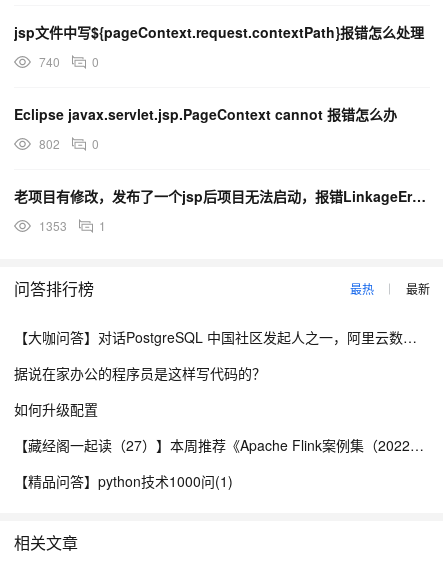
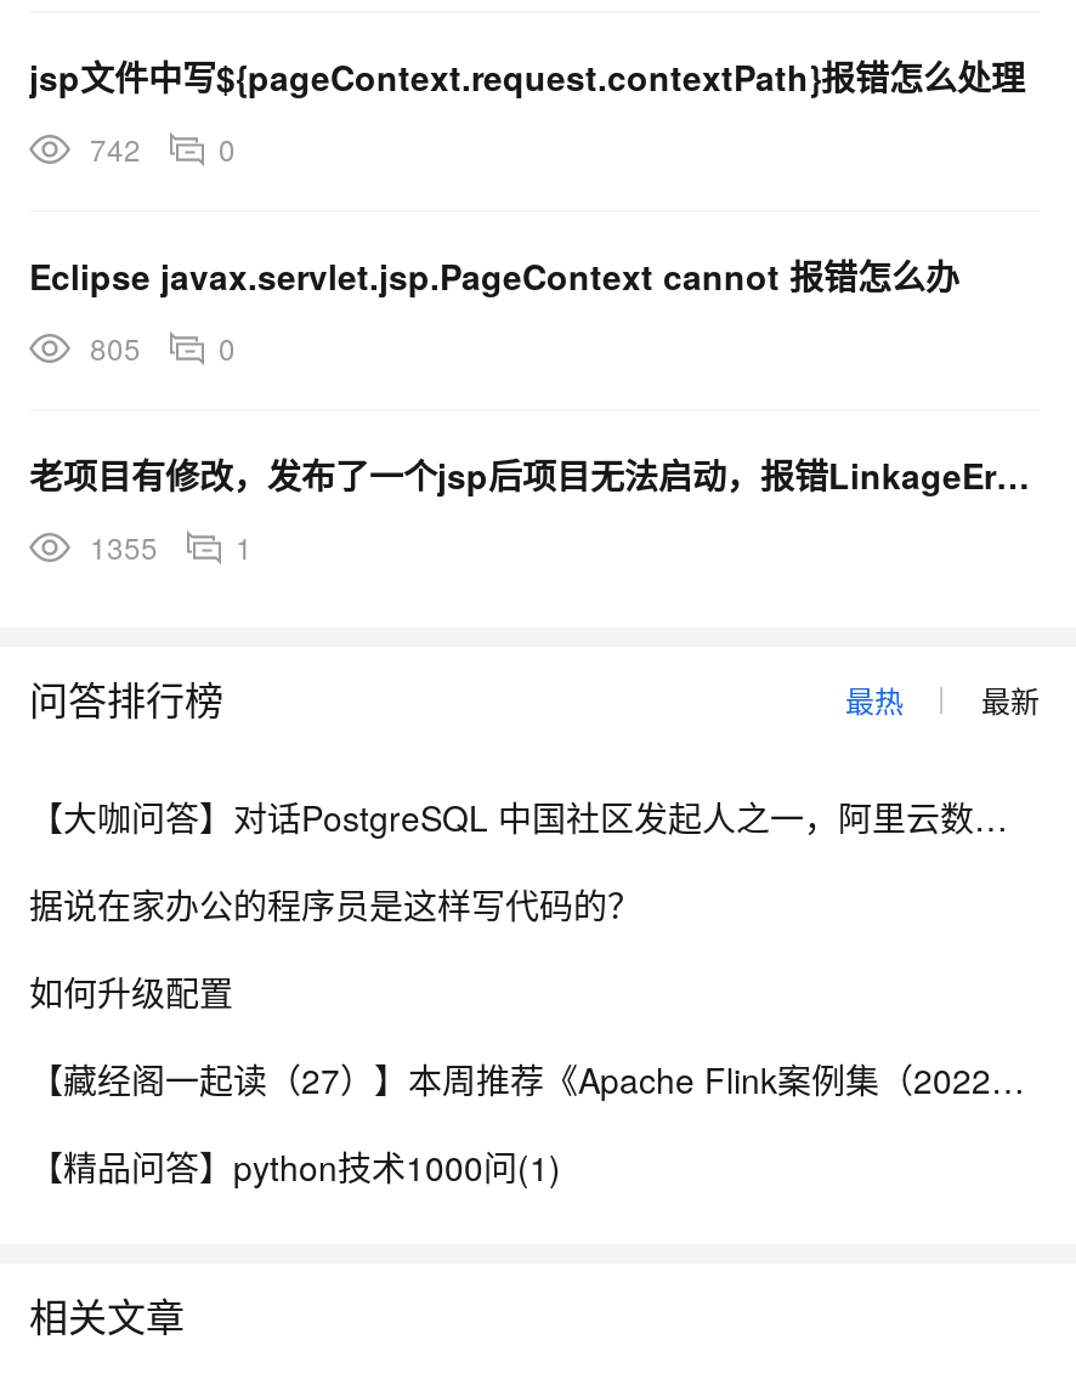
[39,53,99,70] 740 0 -> [90,127,236,169] 742 0
[39,135,99,152] 802 0 -> [90,327,236,368] 805 0
[39,217,106,234] 1353 1 -> [90,526,253,567] 1355 1

